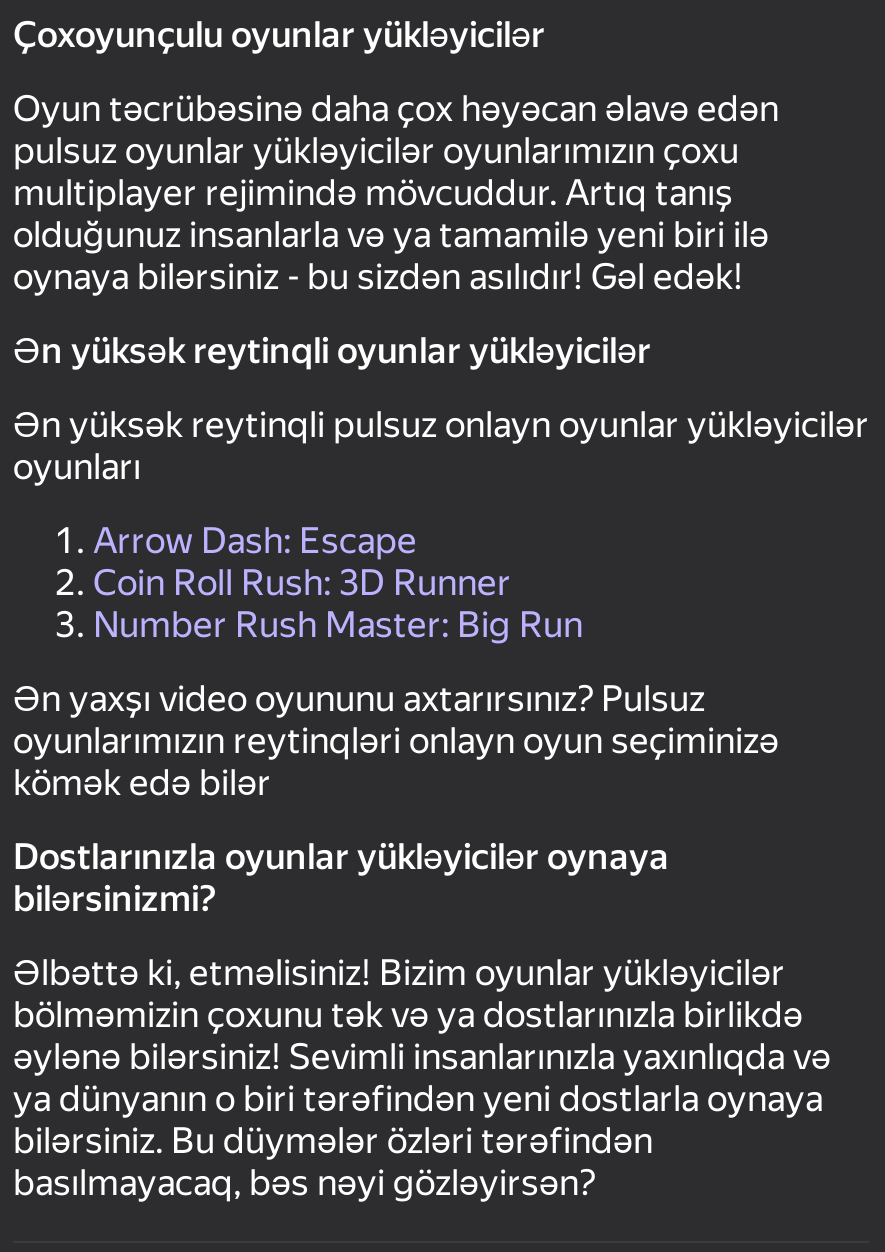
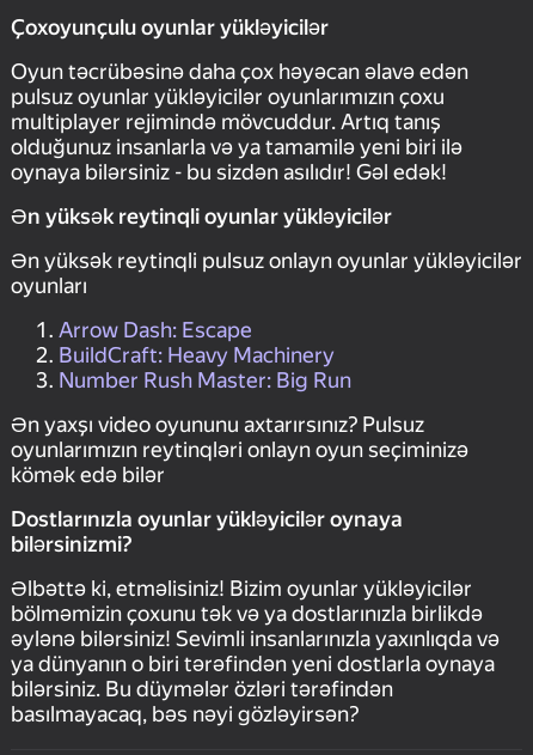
[93,561,511,603] Coin Roll Rush: 3D Runner -> [59,342,335,367] BuildCraft: Heavy Machinery

